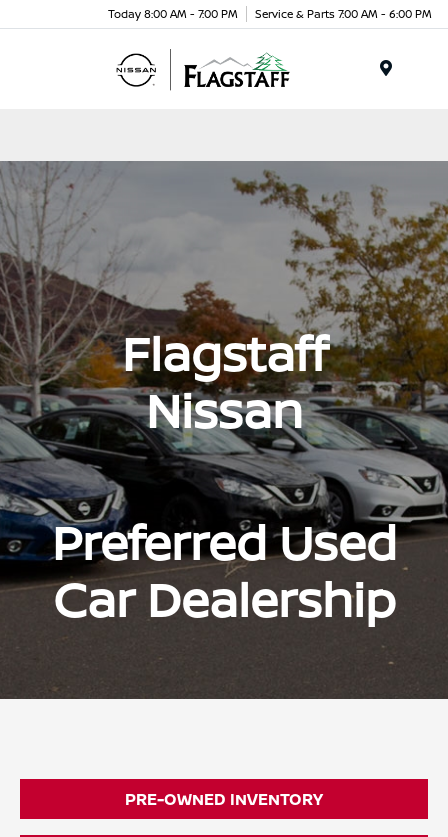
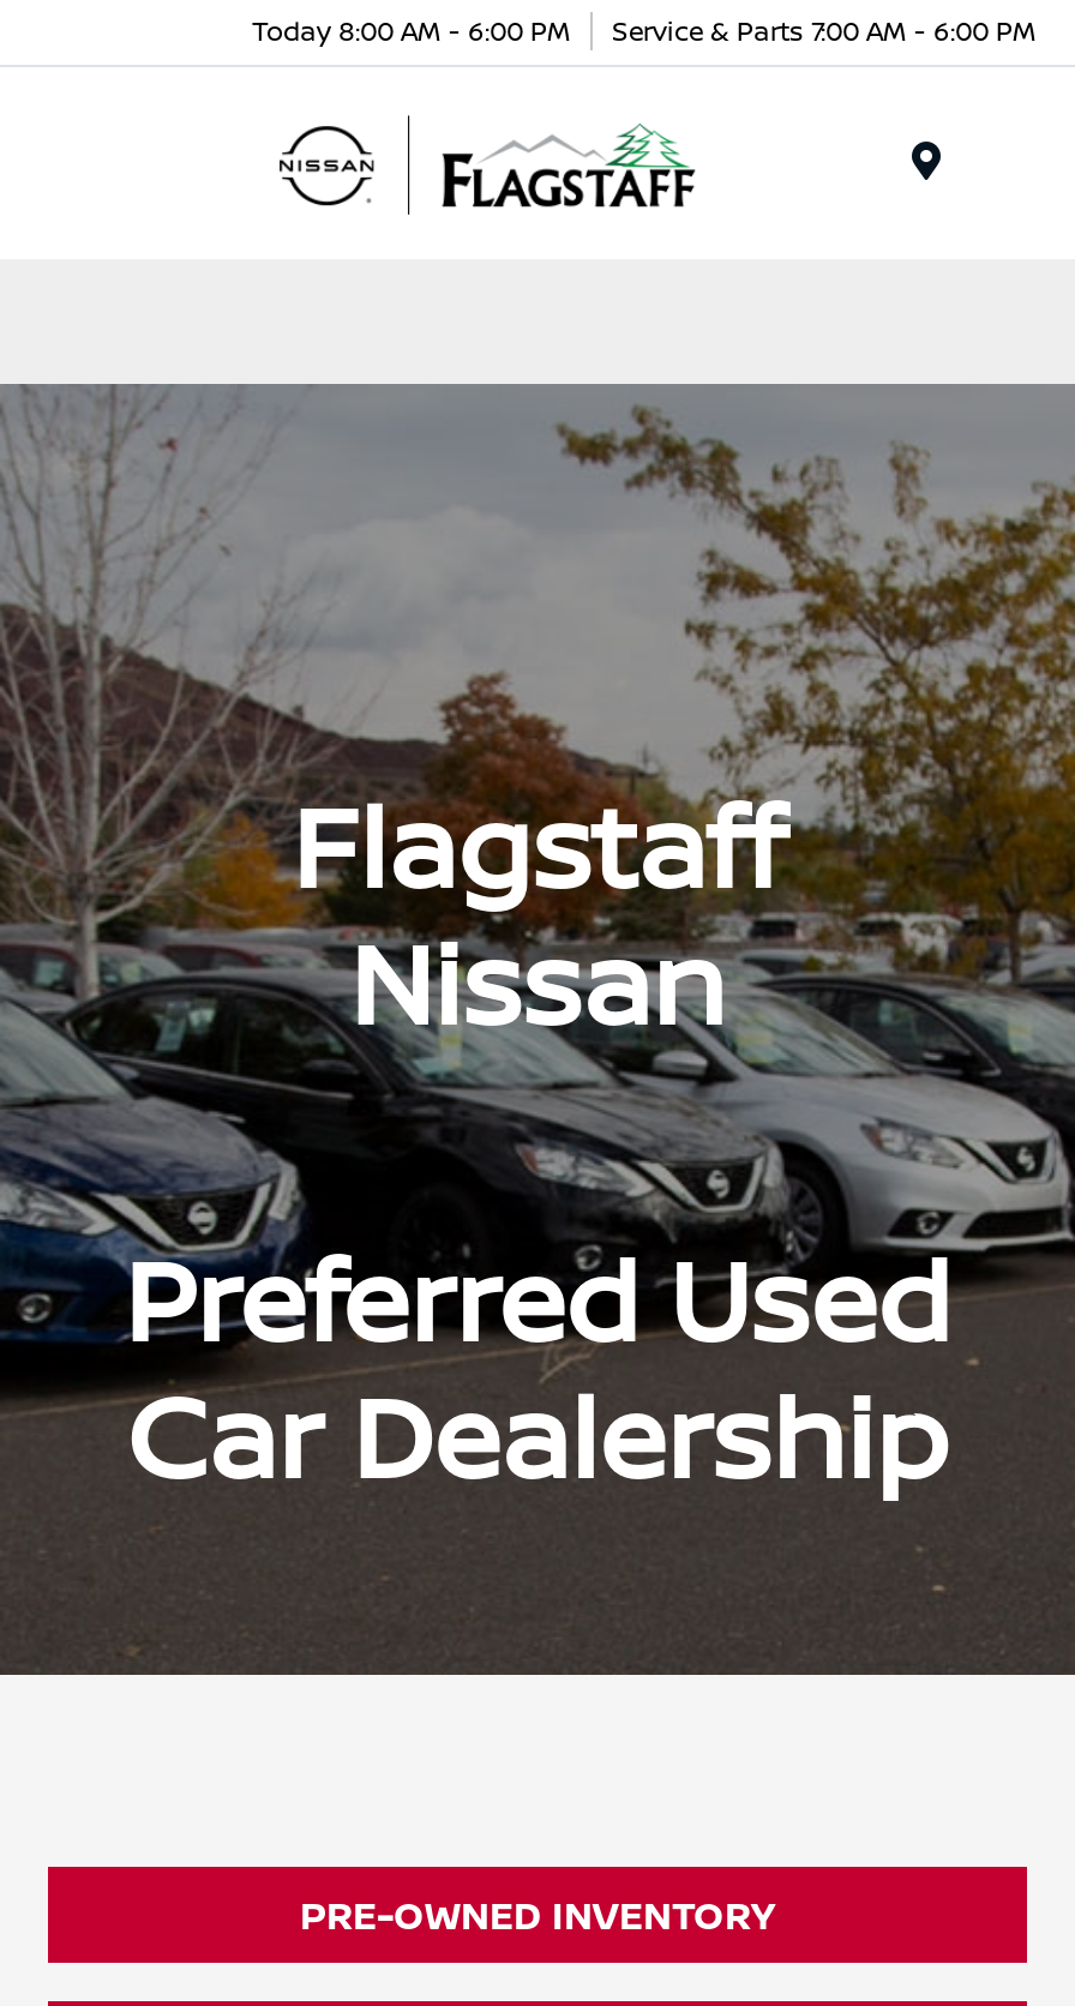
[108,5,432,20] Today 8:00 AM - 7:00 PM Service & Parts 7:00 AM - 6:00 PM -> [252,11,1037,47] Today 8:00 AM - 6:00 PM Service & Parts 7:00 AM - 6:00 PM

